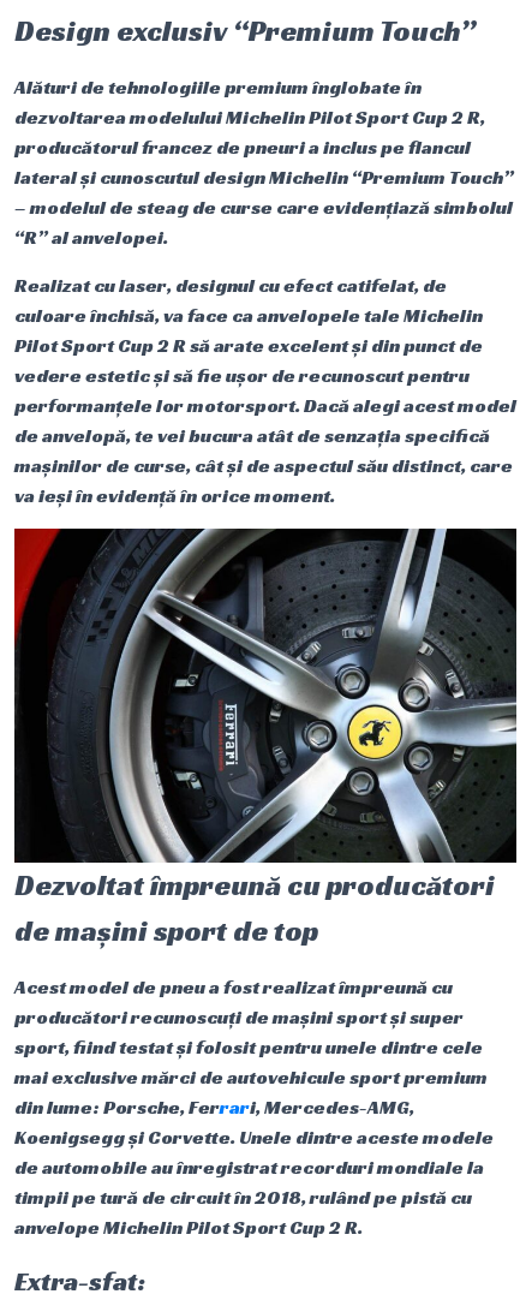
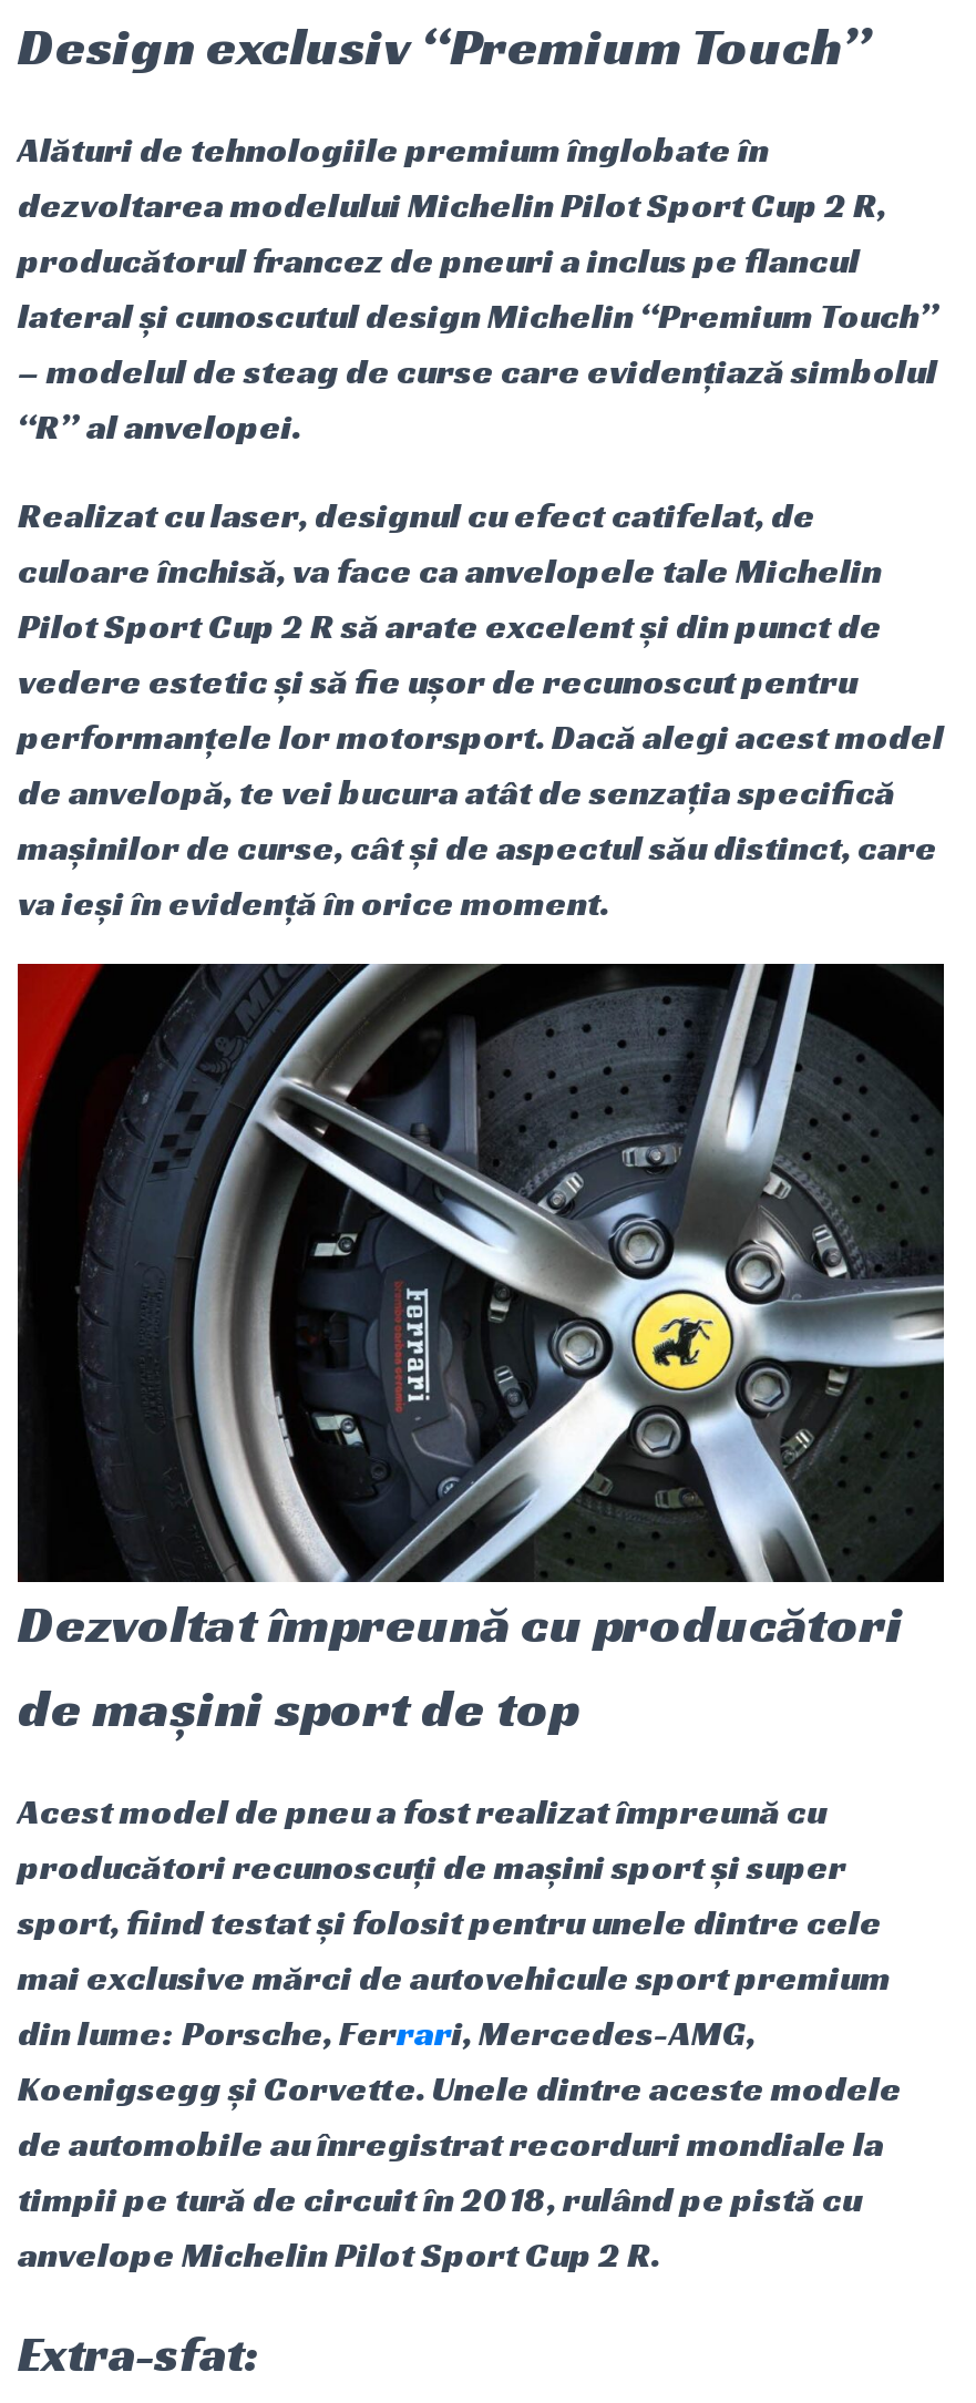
[14,74,514,250] Alături de tehnologiile premium înglobate în | dezvoltarea modelului Michelin Pilot Sport Cup 2 R, | producătorul francez de pneuri a inclus pe flancul | lateral și cunoscutul design Michelin “Premium Touch” | – modelul de steag de curse care evidențiază simbolul | “R” al anvelopei. -> [18,127,939,450] Alături de tehnologiile premium înglobate în | dezvoltarea modelului Michelin Pilot Sport Cup 2 R, | producătorul francez de pneuri a inclus pe fancul | lateral și cunoscutul design Michelin “Premium Touch” | – modelul de steag de curse care evidențiază simbolul | “R” al anvelopei.
[14,272,516,508] Realizat cu laser, designul cu efect catifelat, de | culoare închisă, va face ca anvelopele tale Michelin | Pilot Sport Cup 2 R să arate excelent și din punct de | vedere estetic și să fie ușor de recunoscut pentru | performanțele lor motorsport. Dacă alegi acest model | de anvelopă, te vei bucura atât de senzația specifică | mașinilor de curse, cât și de aspectul său distinct, care | va ieși în evidență în orice moment. -> [18,493,944,927] Realizat cu laser, designul cu efect catifelat, de | culoare închisă, va face ca anvelopele tale Michelin | Pilot Sport Cup 2 R să arate excelent și din punct de | vedere estetic și să fe ușor de recunoscut pentru | performanțele lor motorsport. Dacă alegi acest model | de anvelopă, te vei bucura atât de senzația specifcă | mașinilor de curse, cât și de aspectul său distinct, care | va ieși în evidență în orice moment.
[14,975,494,1241] Acest model de pneu a fost realizat împreună cu | producători recunoscuți de mașini sport și super | sport, fiind testat și folosit pentru unele dintre cele | mai exclusive mărci de autovehicule sport premium | din lume: Porsche, Ferrari, Mercedes-AMG, | Koenigsegg și Corvette. Unele dintre aceste modele | de automobile au înregistrat recorduri mondiale la | timpii pe tură de circuit în 2018, rulând pe pistă cu | anvelope Michelin Pilot Sport Cup 2 R. -> [18,1787,902,2277] Acest model de pneu a fost realizat împreună cu | producători recunoscuți de mașini sport și super | sport, find testat și folosit pentru unele dintre cele | mai exclusive mărci de autovehicule sport premium | din lume: Porsche, Ferrari, Mercedes-AMG, | Koenigsegg și Corvete. Unele dintre aceste modele | de automobile au înregistrat recorduri mondiale la | timpii pe tură de circuit în 2018, rulând pe pistă cu | anvelope Michelin Pilot Sport Cup 2 R.

